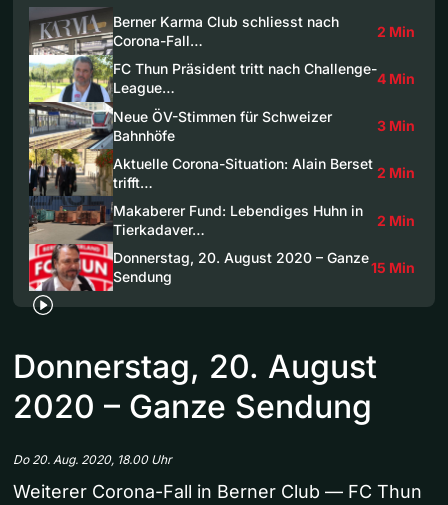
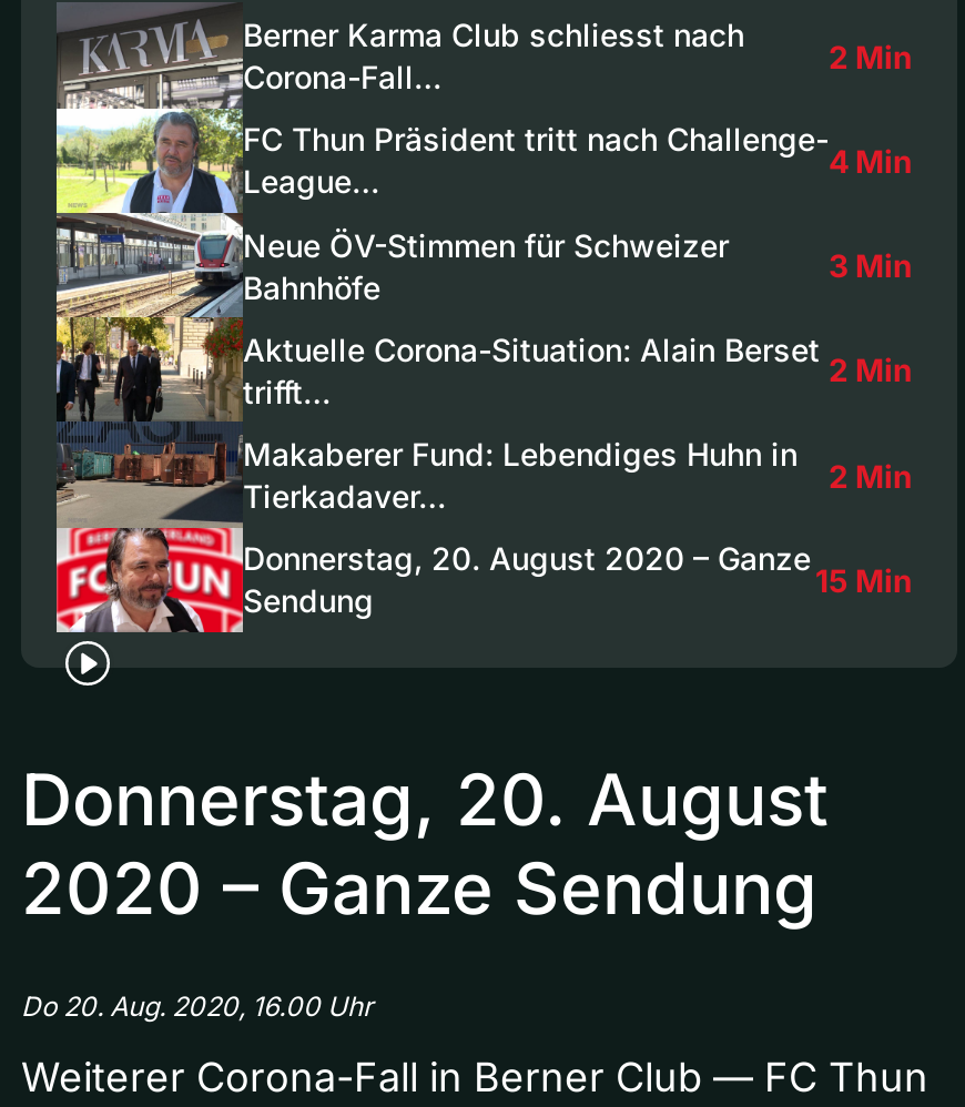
[13,452,172,467] Do 20. Aug. 2020, 18.00 Uhr -> [21,989,374,1022] Do 20. Aug. 2020, 16.00 Uhr

